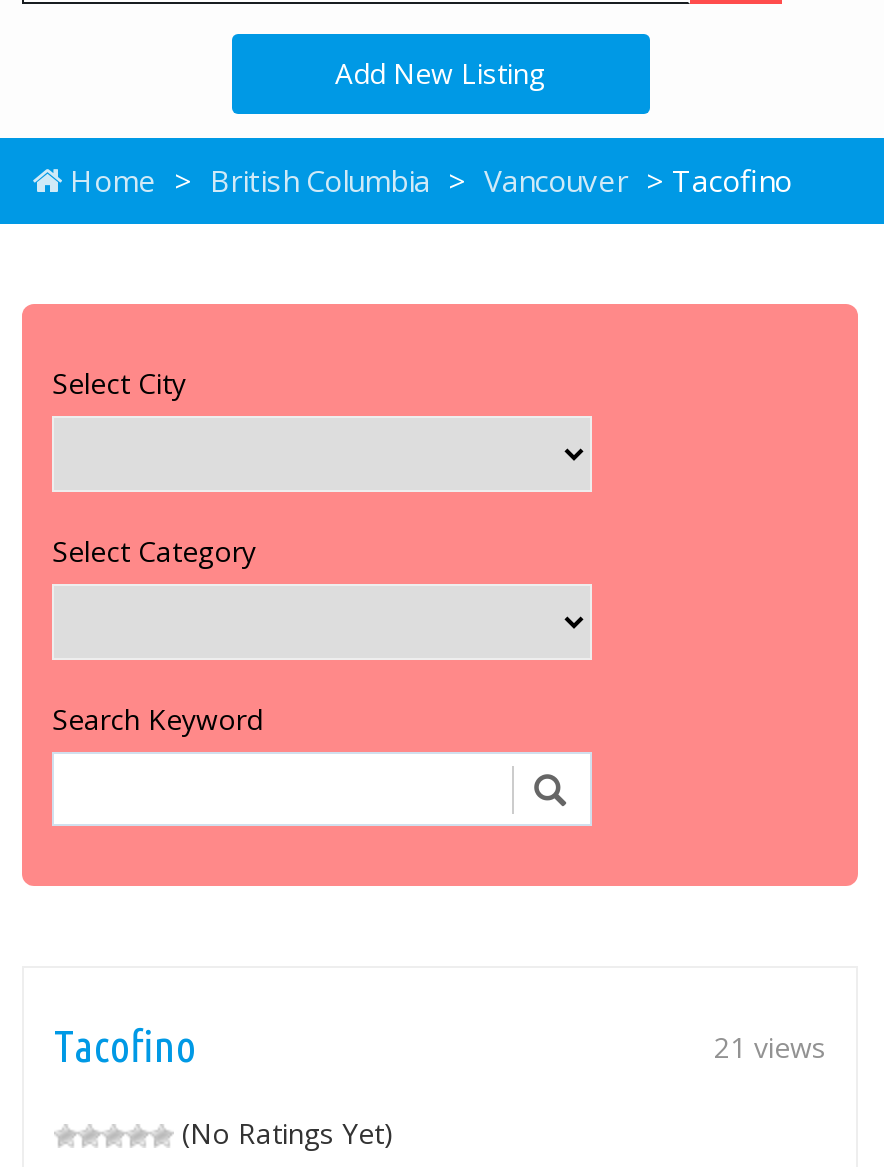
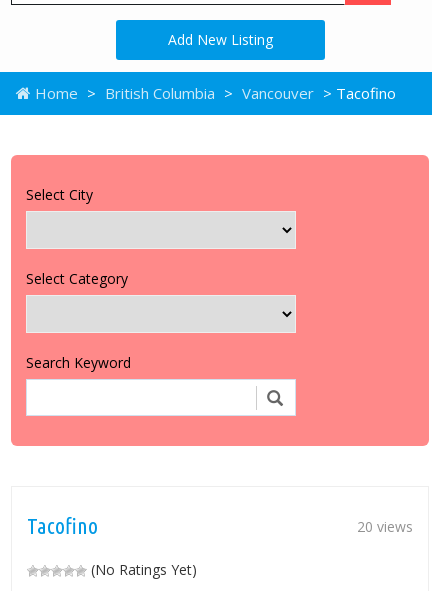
[714,1028,826,1066] 21 views -> [357,517,413,536] 20 views

